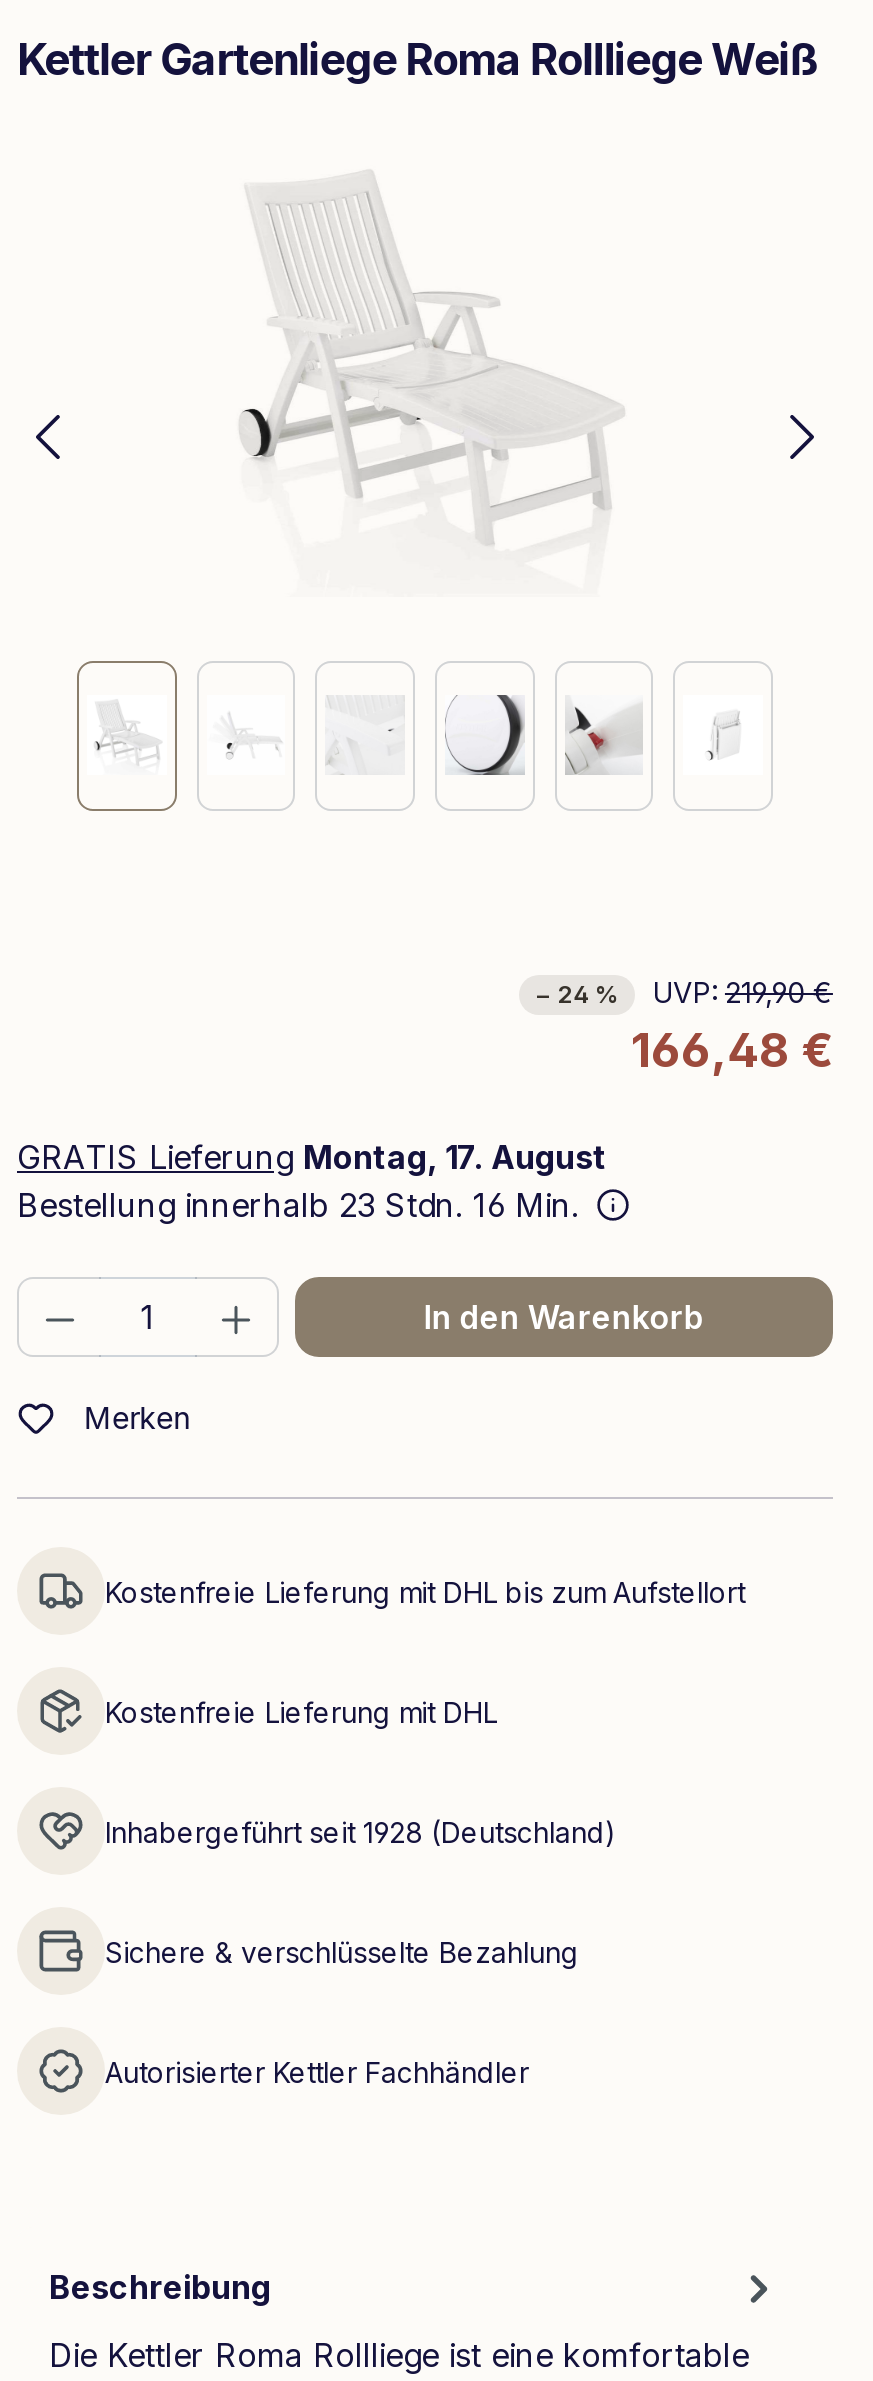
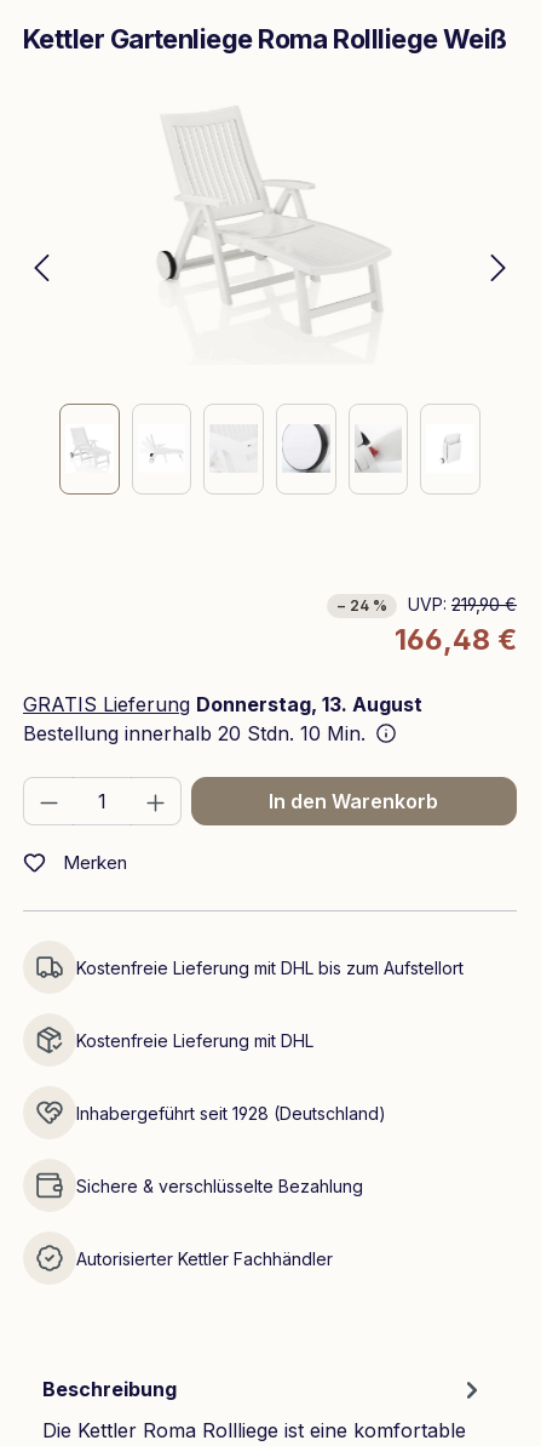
[17,1136,607,1176] GRATIS Lieferung Montag, 17. August -> [23,692,422,716] GRATIS Lieferung Donnerstag, 13. August
[17,1184,589,1224] Bestellung innerhalb 23 Stdn. 16 Min. -> [23,721,372,745] Bestellung innerhalb 20 Stdn. 10 Min.

